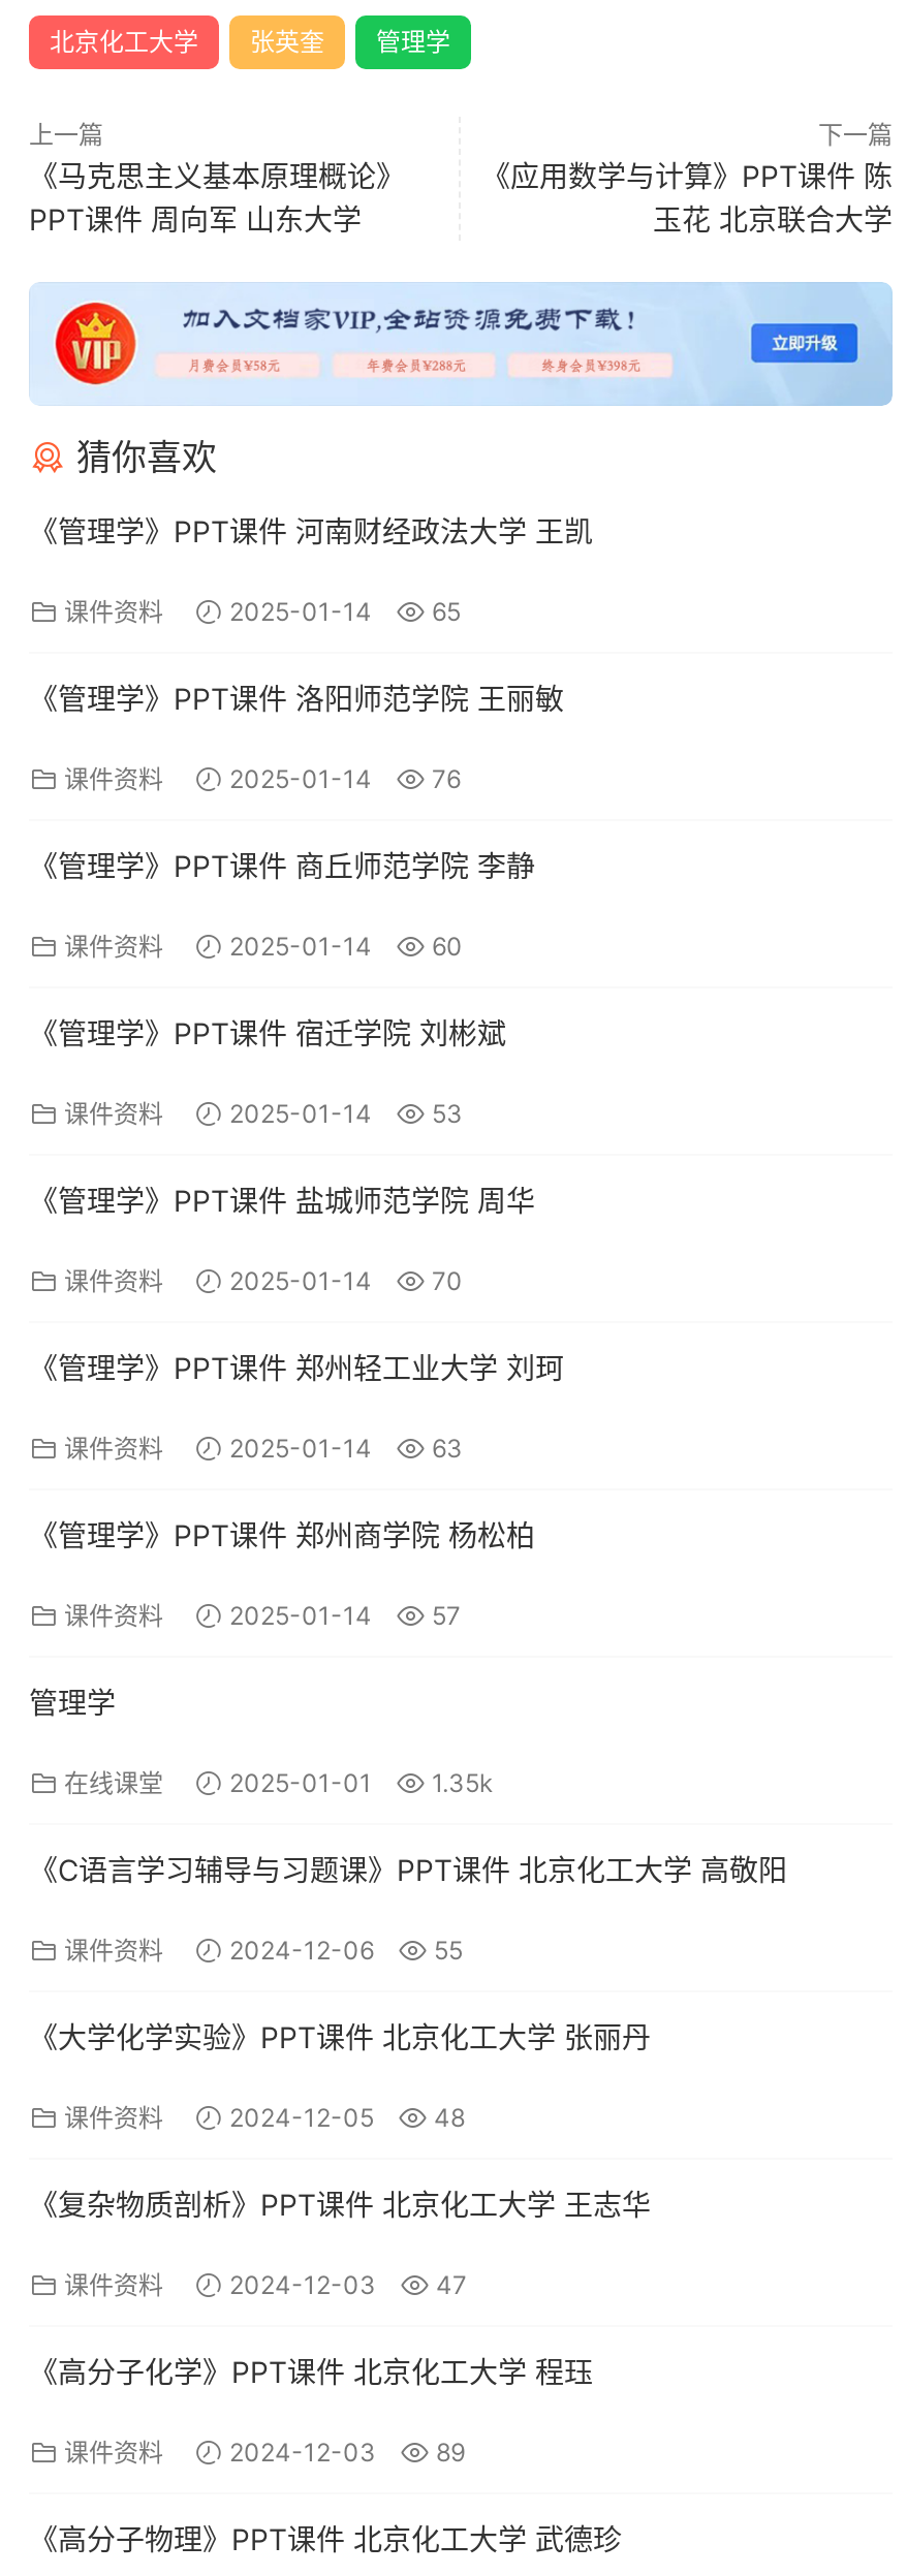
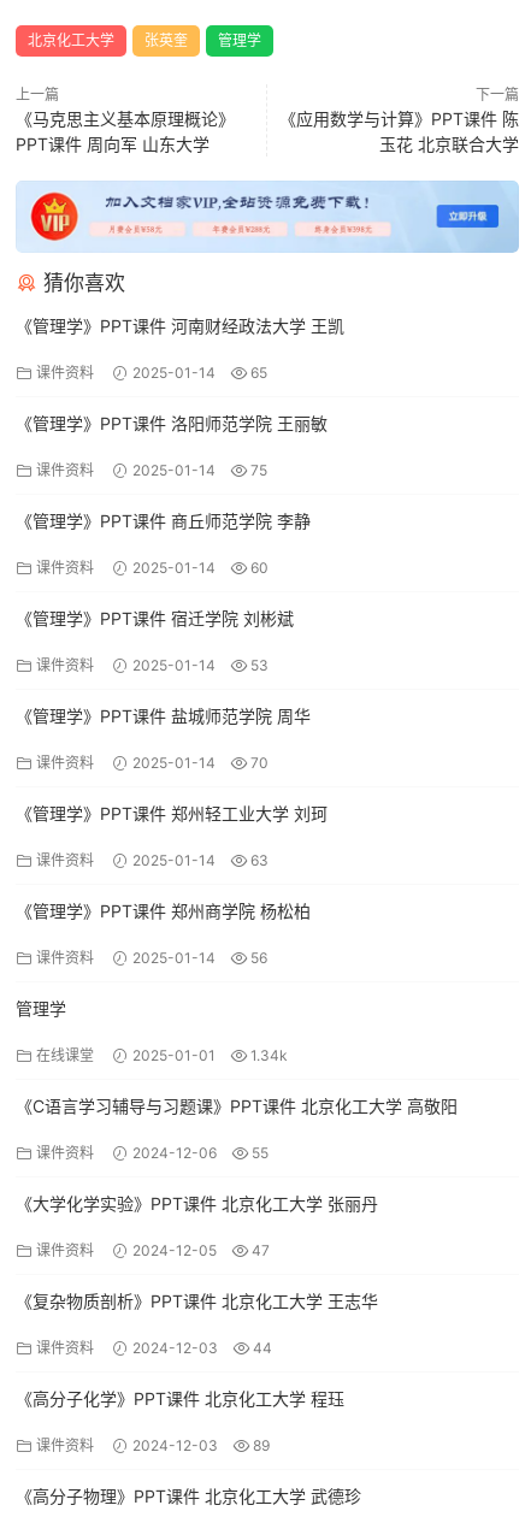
[64,763,461,794] 课件资料 2025-01-14 76 -> [36,461,267,479] 课件资料 2025-01-14 75
[64,1600,461,1631] 课件资料 2025-01-14 57 -> [36,949,267,967] 课件资料 2025-01-14 56
[64,1767,494,1798] 在线课堂 2025-01-01 1.35k -> [36,1046,288,1064] 在线课堂 2025-01-01 1.34k
[64,2102,465,2133] 课件资料 2024-12-05 48 -> [36,1241,270,1259] 课件资料 2024-12-05 47
[64,2269,467,2300] 课件资料 2024-12-03 47 -> [36,1339,272,1357] 课件资料 2024-12-03 44

